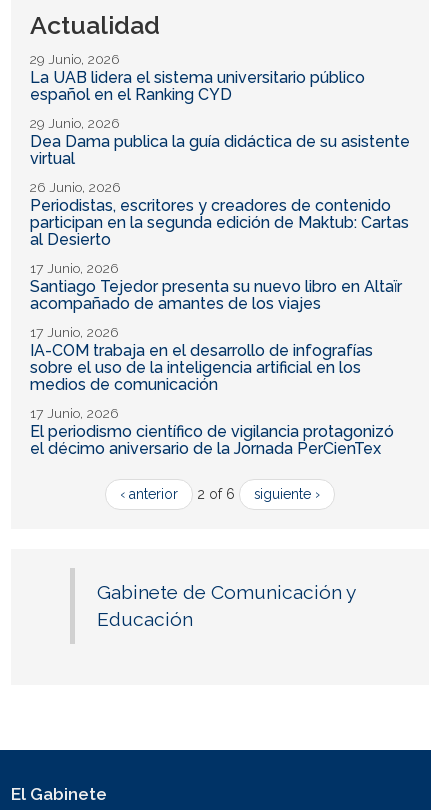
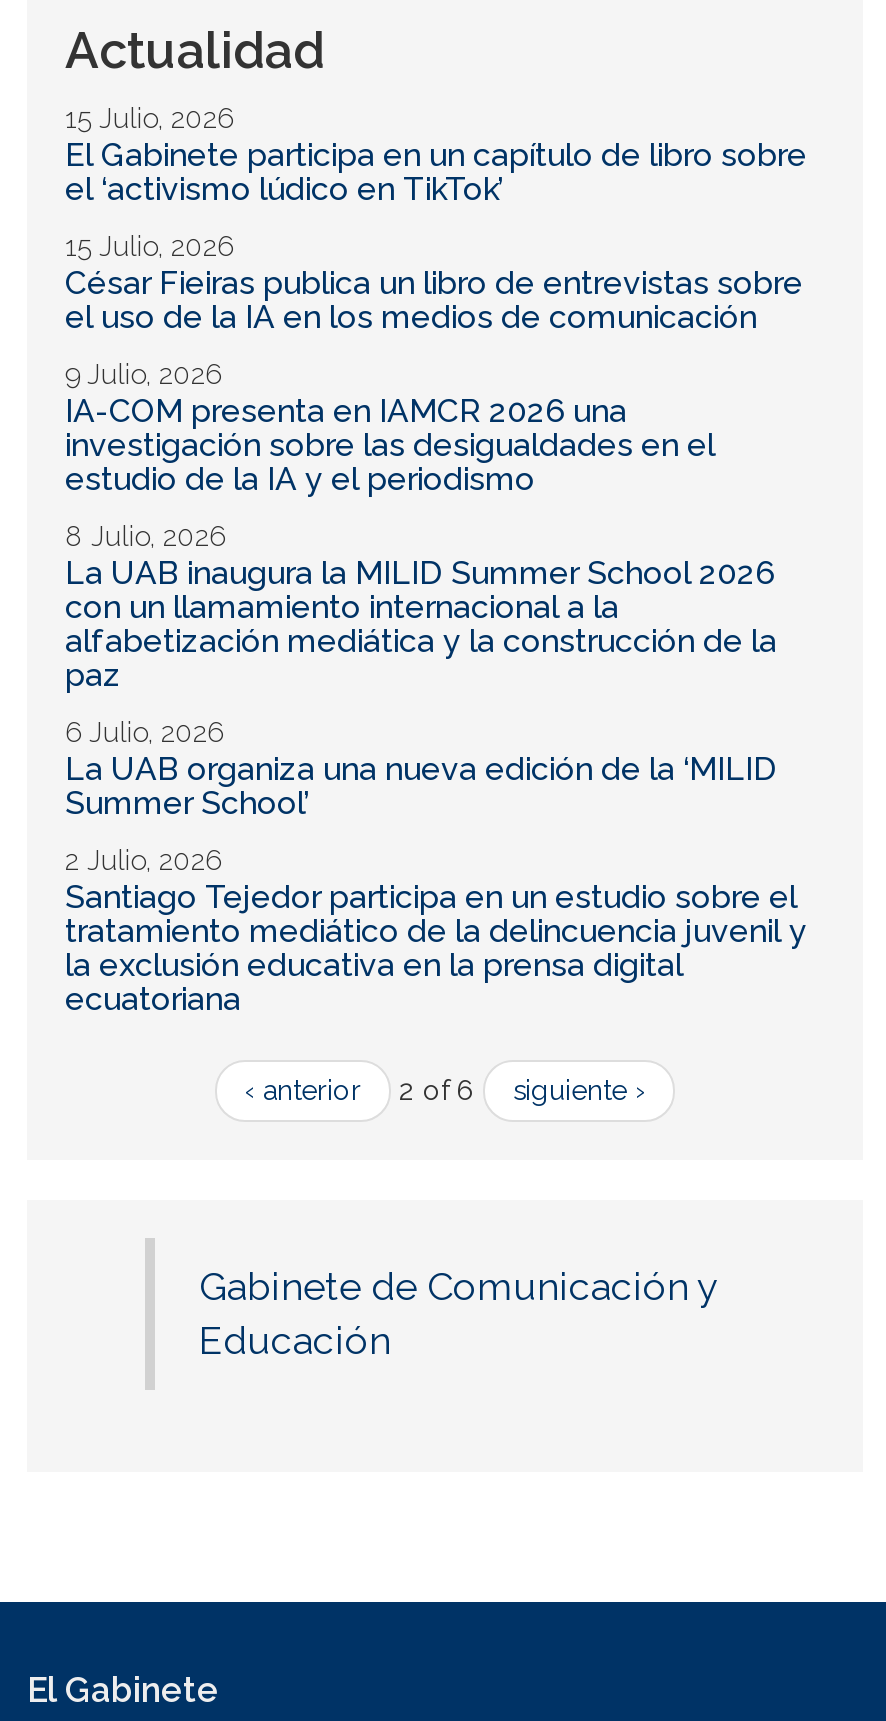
[30,51,365,104] 29 Junio, 2026 | La UAB lidera el sistema universitario público | español en el Ranking CYD -> [65,101,807,207] 15 Julio, 2026 | El Gabinete participa en un capítulo de libro sobre | el ‘activismo lúdico en TikTok’
[30,115,410,168] 29 Junio, 2026 | Dea Dama publica la guía didáctica de su asistente | virtual -> [65,229,803,335] 15 Julio, 2026 | César Fieiras publica un libro de entrevistas sobre | el uso de la IA en los medios de comunicación
[30,179,409,249] 26 Junio, 2026 | Periodistas, escritores y creadores de contenido | participan en la segunda edición de Maktub: Cartas | al Desierto -> [65,357,715,497] 9 Julio, 2026 | IA-COM presenta en IAMCR 2026 una | investigación sobre las desigualdades en el | estudio de la IA y el periodismo
[30,260,402,313] 17 Junio, 2026 | Santiago Tejedor presenta su nuevo libro en Altaïr | acompañado de amantes de los viajes -> [65,519,777,693] 8 Julio, 2026 | La UAB inaugura la MILID Summer School 2026 | con un llamamiento internacional a la | alfabetización mediática y la construcción de la | paz
[30,324,373,394] 17 Junio, 2026 | IA-COM trabaja en el desarrollo de infografías | sobre el uso de la inteligencia artificial en los | medios de comunicación -> [65,715,777,821] 6 Julio, 2026 | La UAB organiza una nueva edición de la ‘MILID | Summer School’
[30,405,394,458] 17 Junio, 2026 | El periodismo científico de vigilancia protagonizó | el décimo aniversario de la Jornada PerCienTex -> [65,843,807,1017] 2 Julio, 2026 | Santiago Tejedor participa en un estudio sobre el | tratamiento mediático de la delincuencia juvenil y | la exclusión educativa en la prensa digital | ecuatoriana

